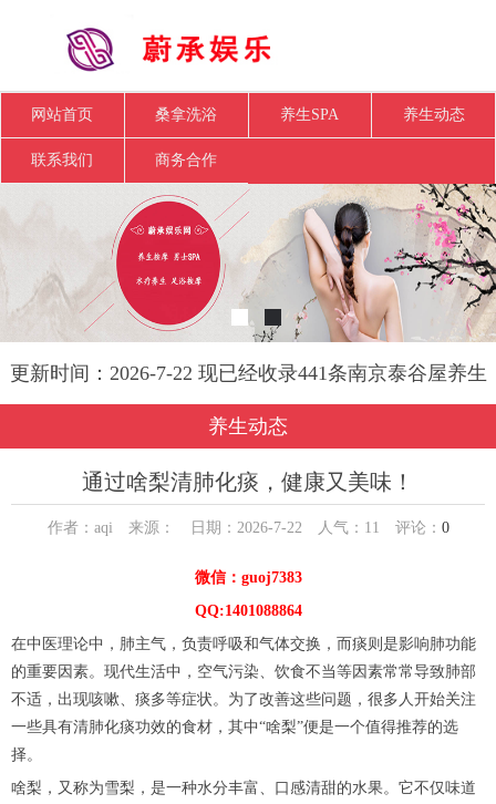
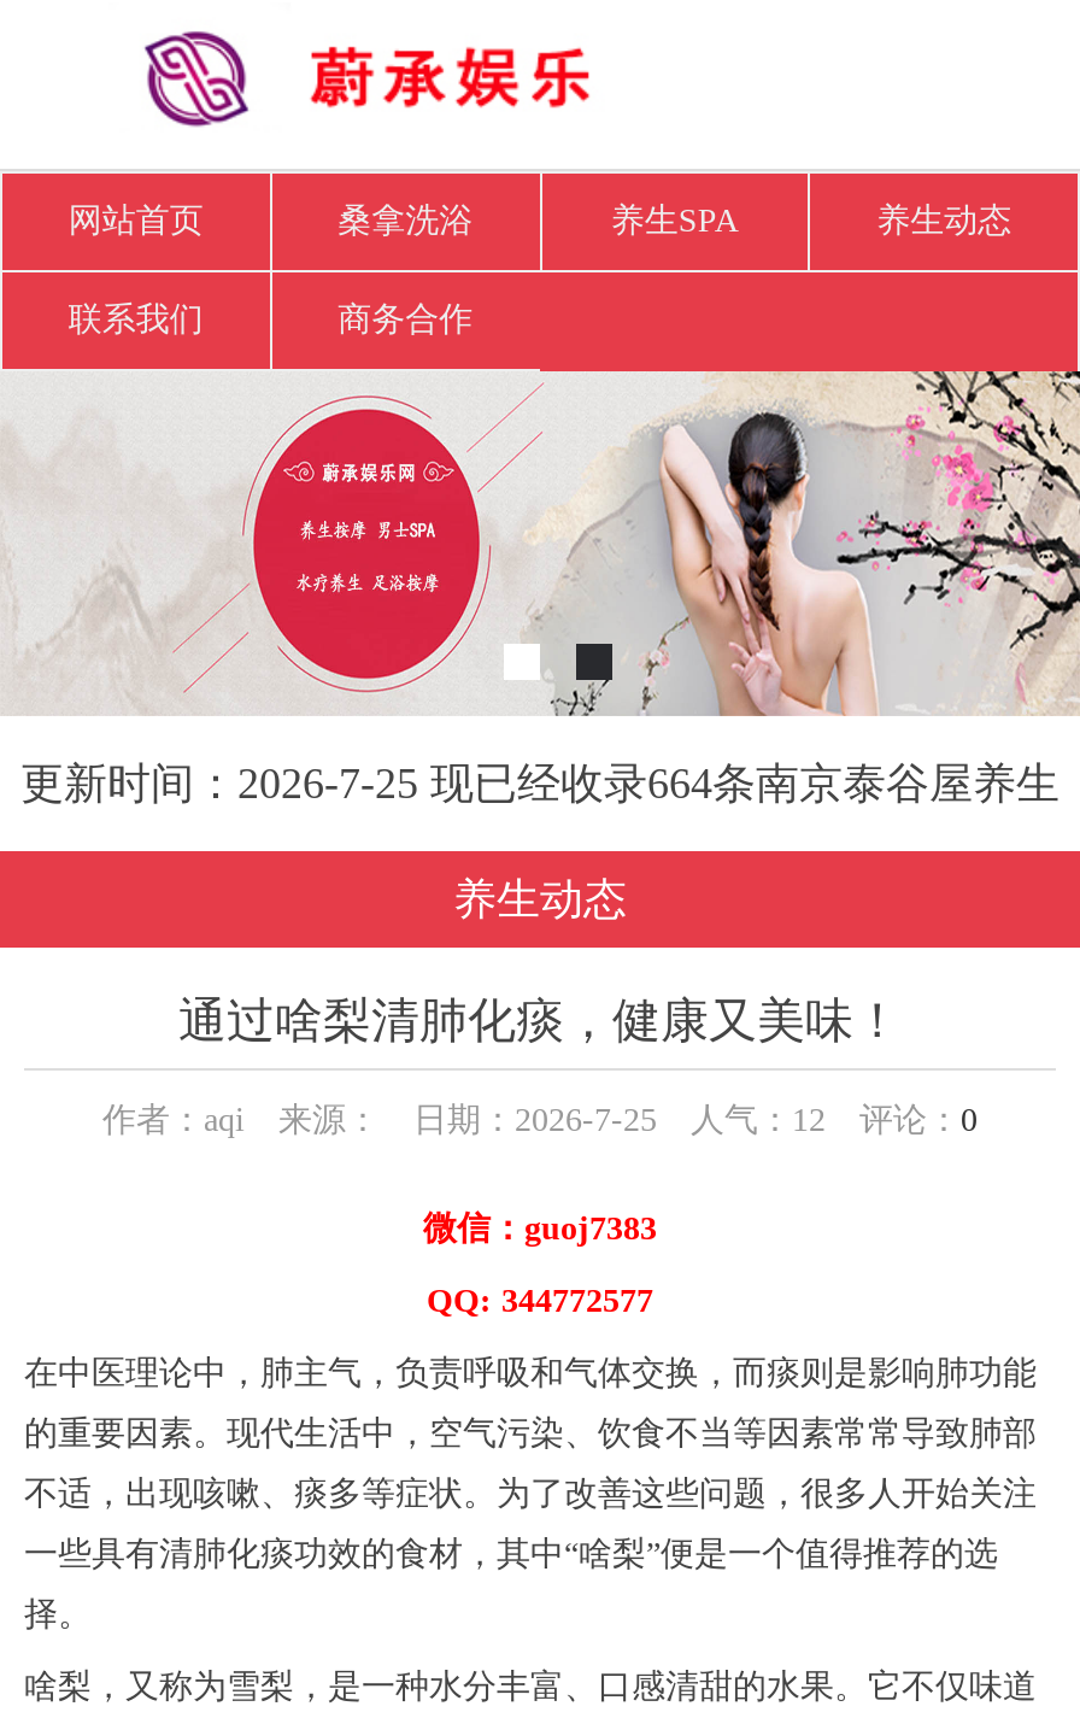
[9,362,487,385] 更新时间：2026-7-22 现已经收录441条南京泰谷屋养生 -> [20,760,1060,808] 更新时间：2026-7-25 现已经收录664条南京泰谷屋养生
[47,520,449,536] 作者：aqi 来源： 日期：2026-7-22 人气：11评论：0 -> [102,1102,978,1139] 作者：aqi 来源： 日期：2026-7-25 人气：12评论：0
[194,603,302,619] QQ:1401088864 -> [427,1283,653,1319] QQ: 344772577

